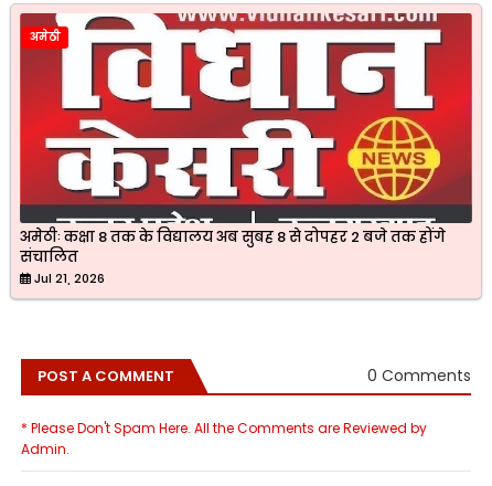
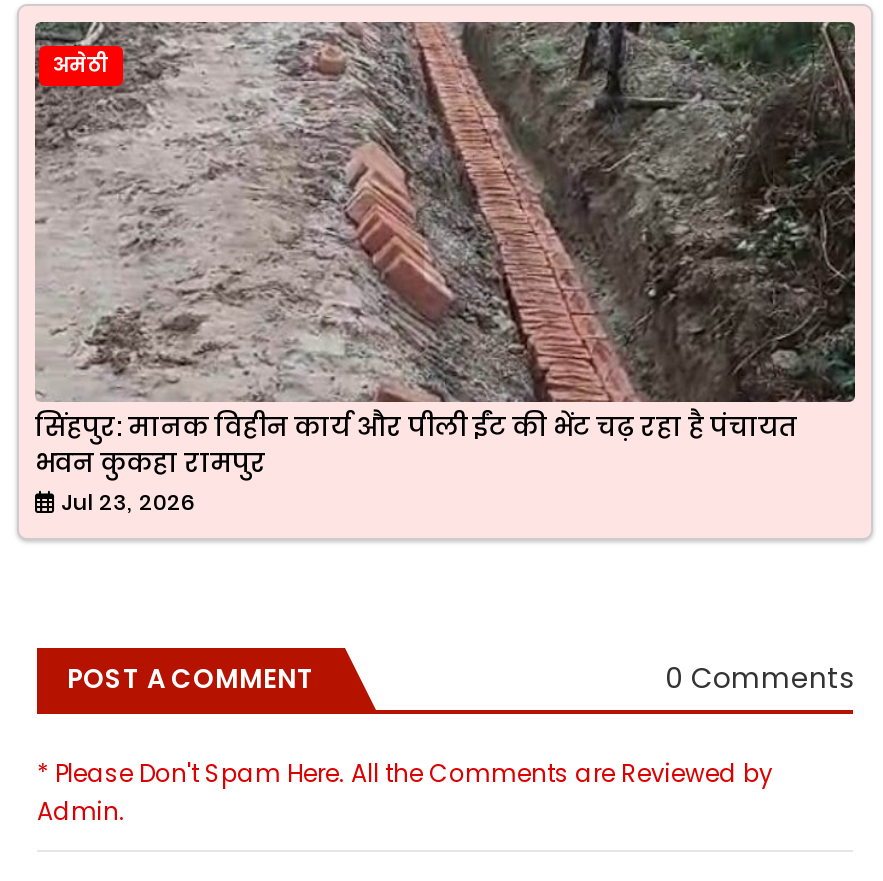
[19,12,473,287] [image] | अमेठीः कक्षा 8 तक के विद्यालय अब सुबह 8 से दोपहर 2 बजे तक होंगे | संचालित | Jul 21, 2026 -> [33,20,857,517] [image] | सिंहपुर: मानक विहीन कार्य और पीली ईंट की भेंट चढ़ रहा है पंचायत | भवन कुकहा रामपुर | Jul 23, 2026

